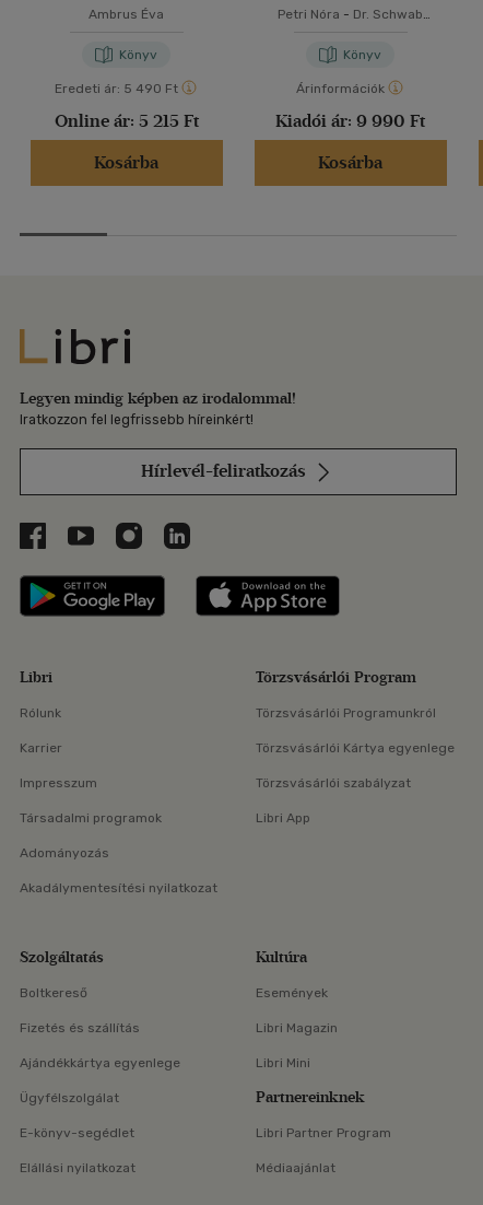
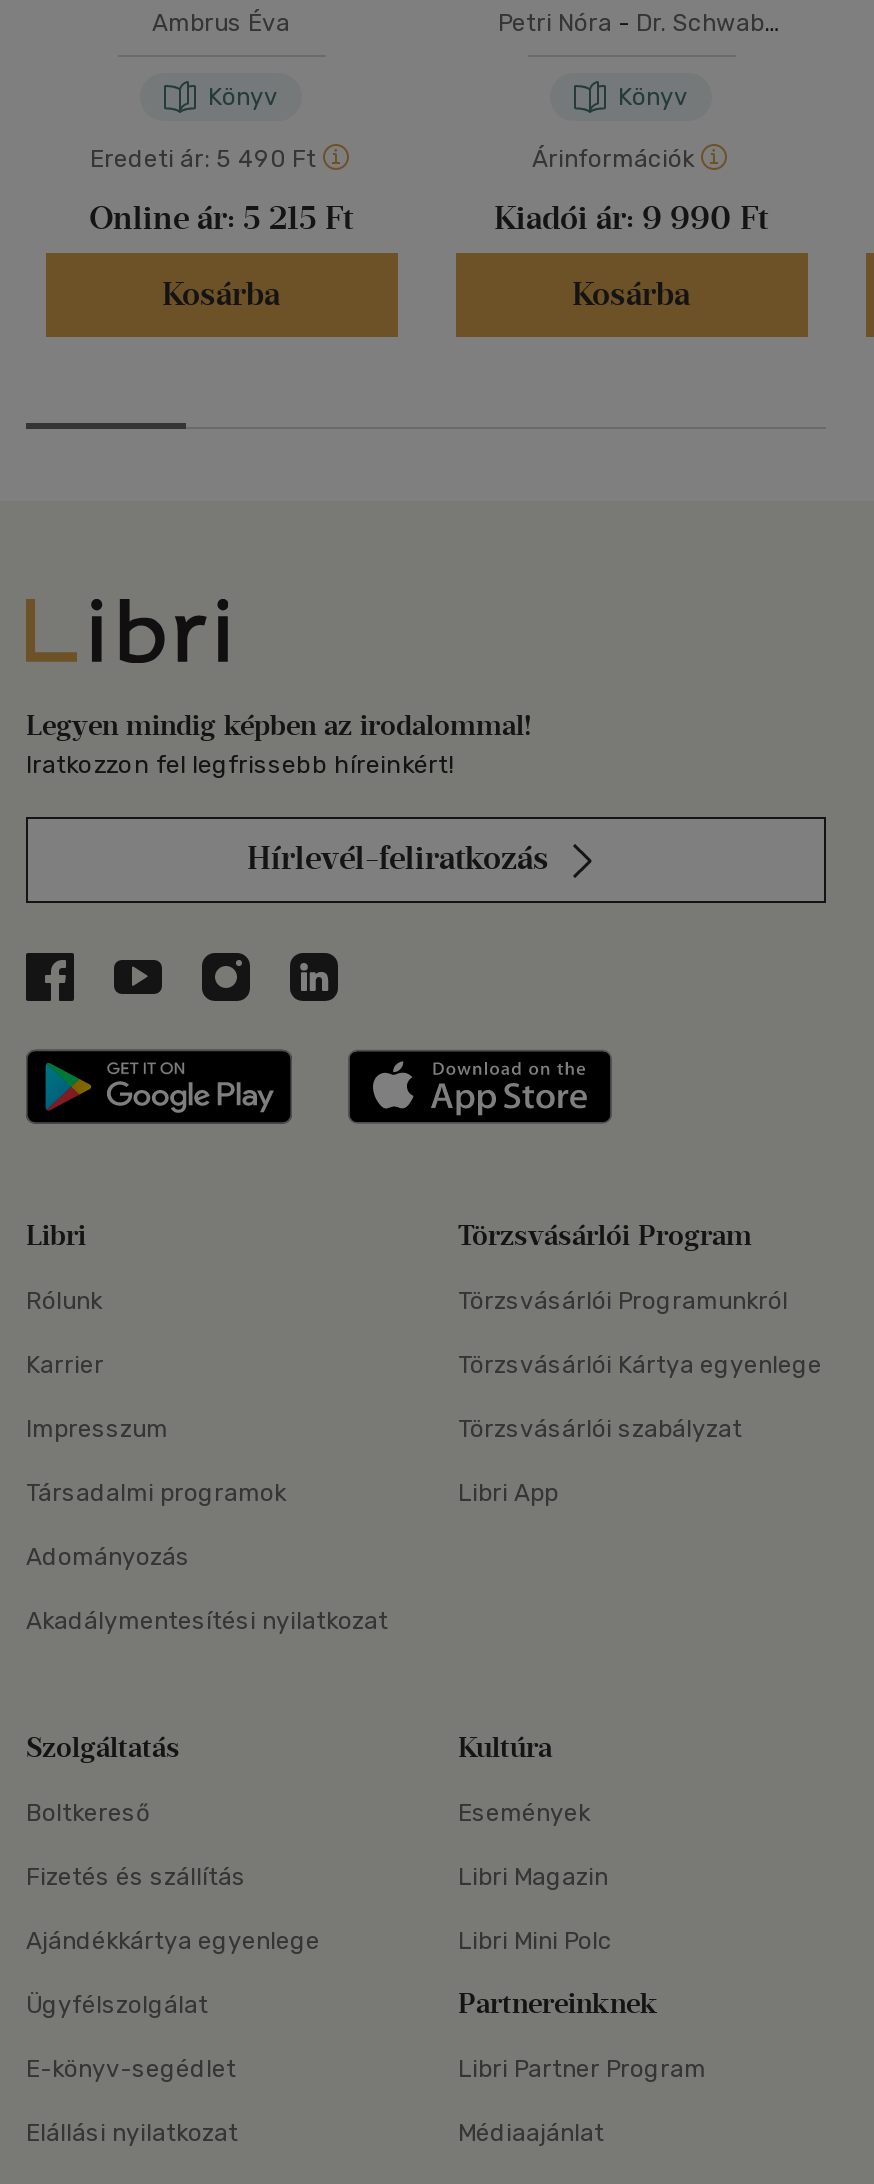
[256,1055,310,1071] Libri Mini -> [458,1927,612,1955] Libri Mini Polc

